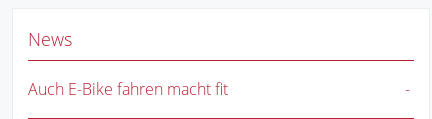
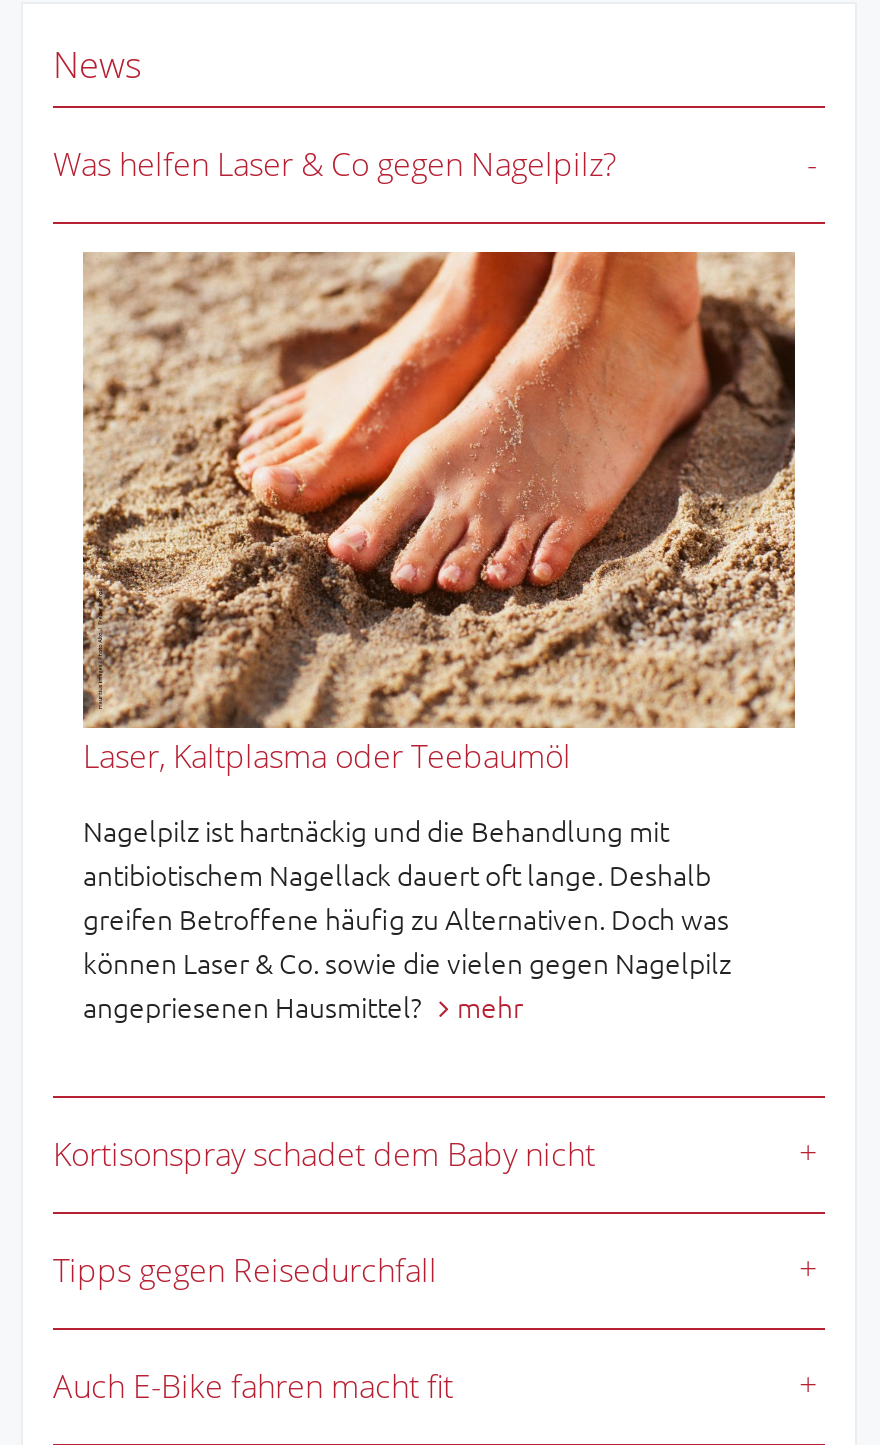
none -> [53,143,617,187] Was helfen Laser & Co gegen Nagelpilz?
none -> [53,250,797,1292] [image] | Laser, Kaltplasma oder Teebaumöl | Nagelpilz ist hartnäckig und die Behandlung mit | antibiotischem Nagellack dauert oft lange. Deshalb | greifen Betroffene häufig zu Alternativen. Doch was | können Laser & Co. sowie die vielen gegen Nagelpilz | angepriesenen Hausmittel? mehr | Kortisonspray schadet dem Baby nicht | Tipps gegen Reisedurchfall

